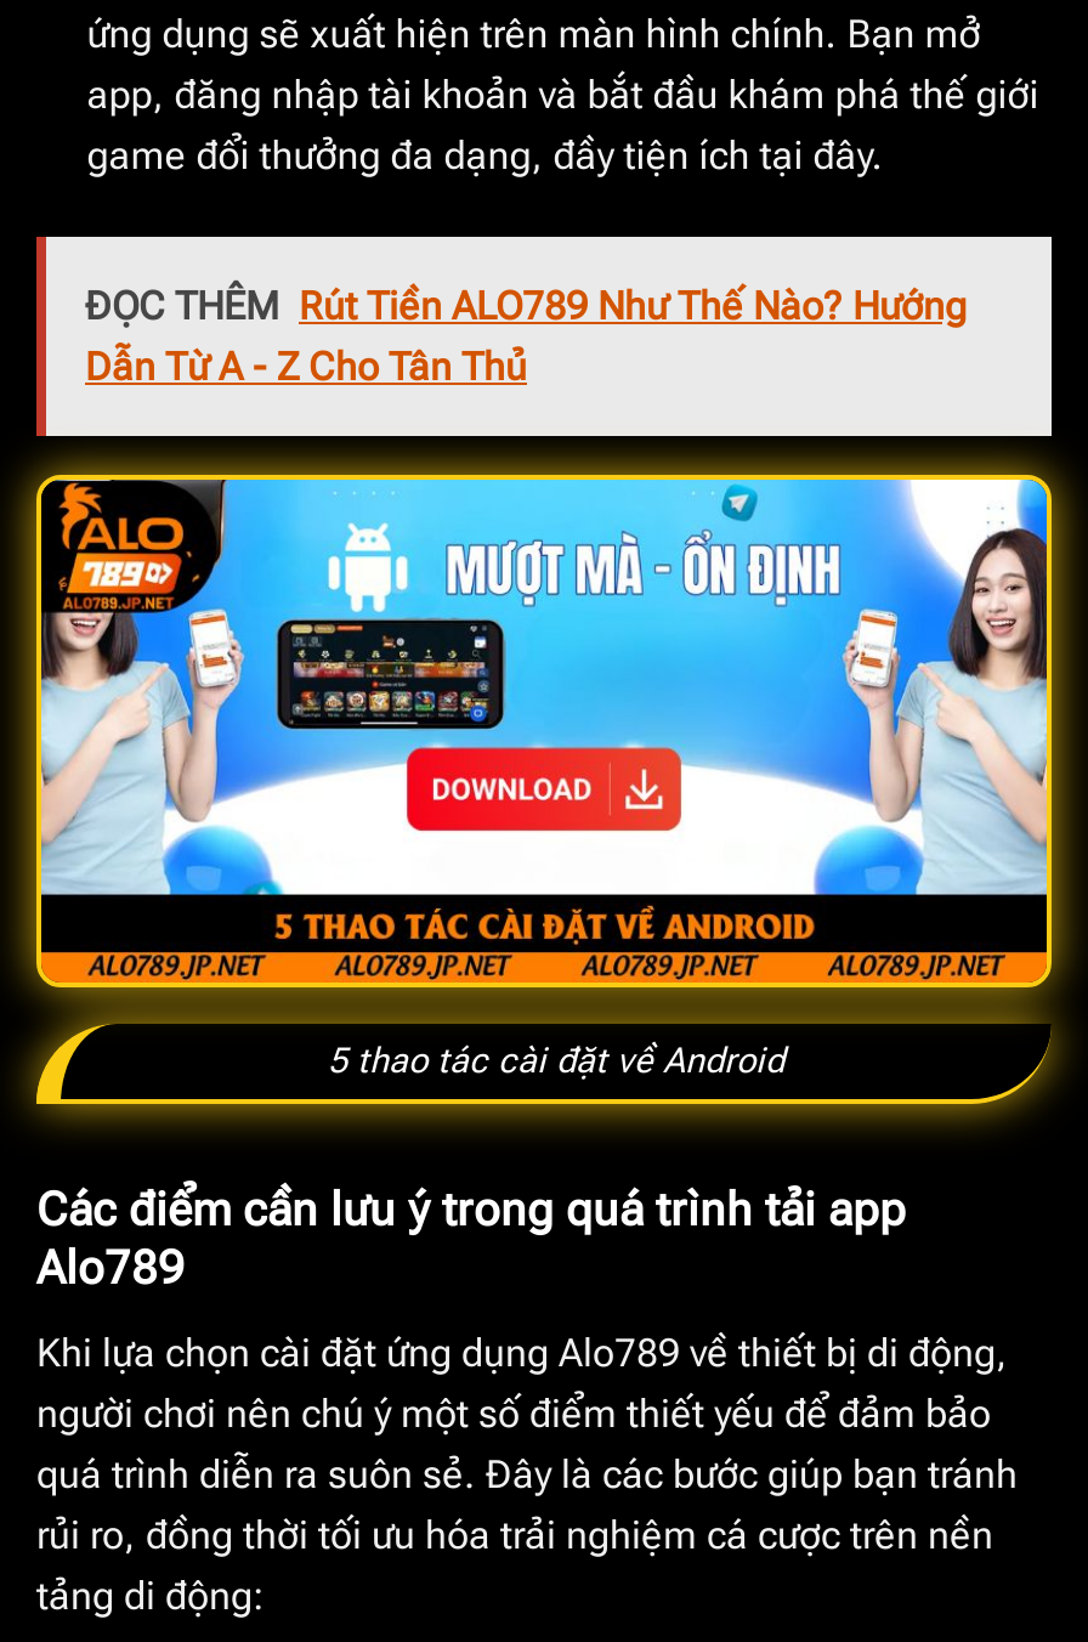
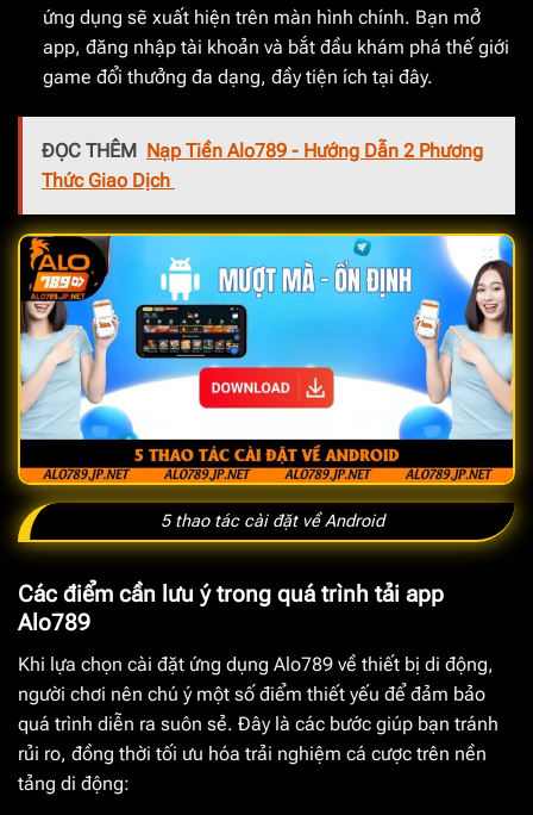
[85,282,967,389] ĐỌC THÊM Rút Tiền ALO789 Như Thế Nào? Hướng | Dẫn Từ A - Z Cho Tân Thủ -> [42,139,483,192] ĐỌC THÊM Nạp Tiền Alo789 - Hướng Dẫn 2 Phương | Thức Giao Dịch

